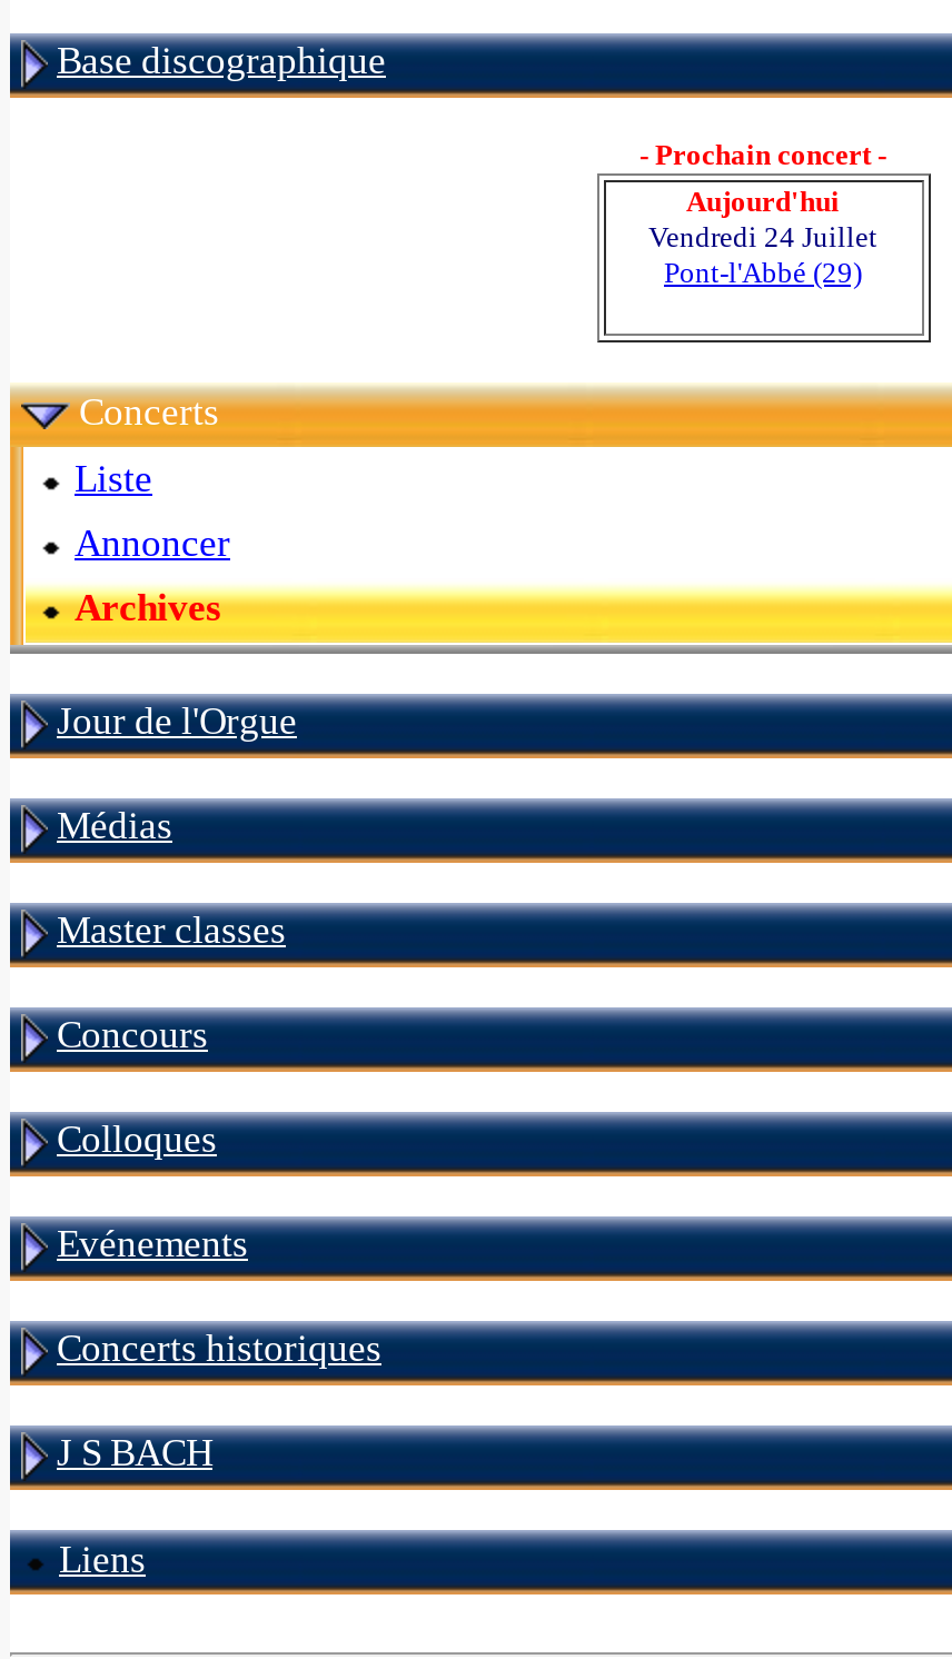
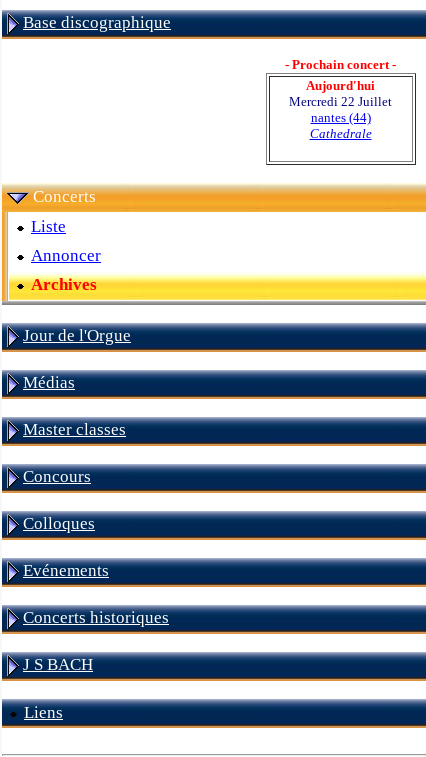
[648,220,877,289] Vendredi 24 Juillet | Pont-l'Abbé (29) -> [289,94,392,141] Mercredi 22 Juillet | nantes (44) | Cathedrale

